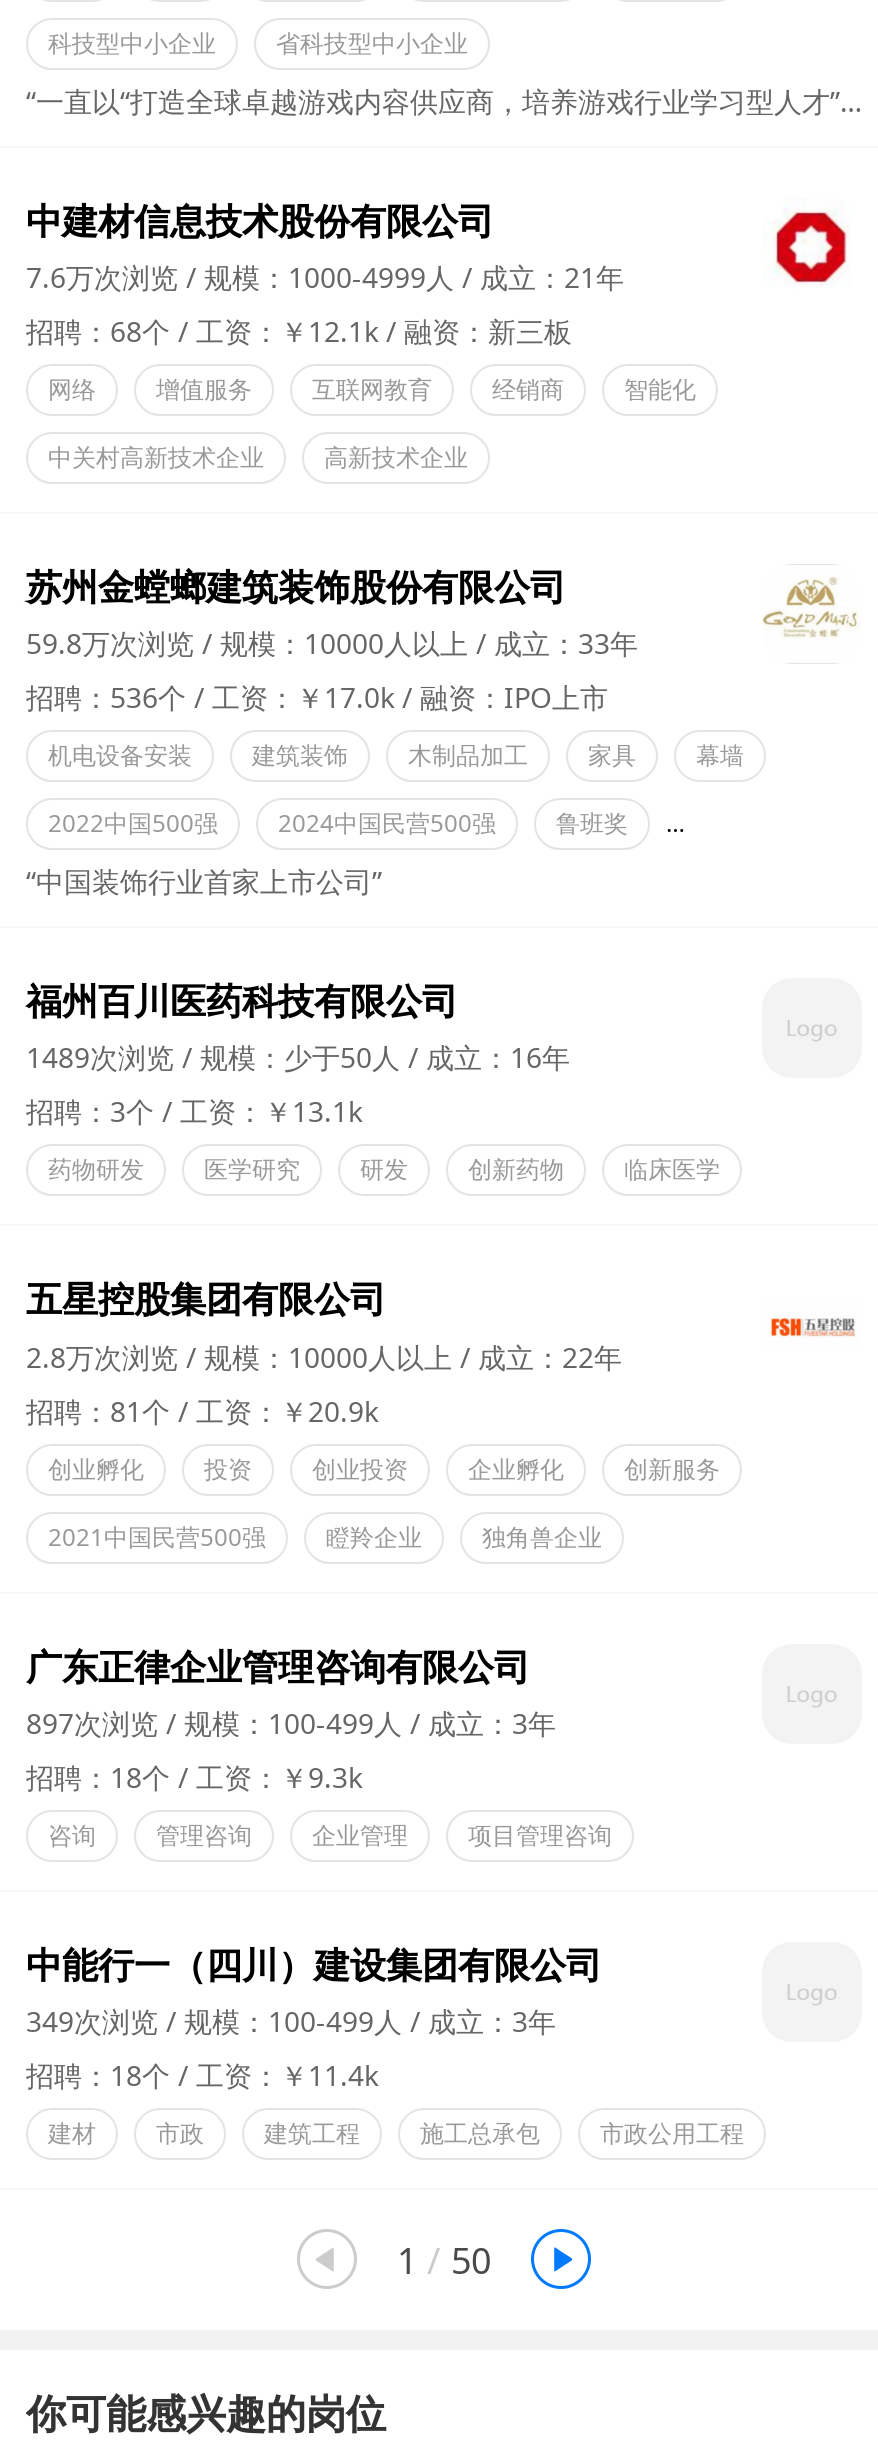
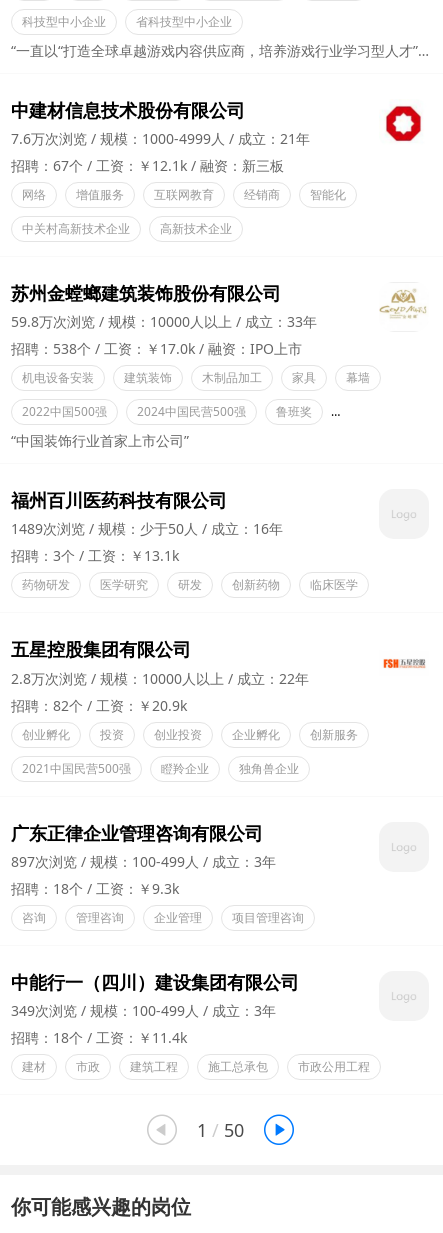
[26,312,572,350] 招聘：68个 工资：￥12.1k 融资：新三板 -> [11,156,284,175] 招聘：67个 工资：￥12.1k 融资：新三板
[26,678,608,716] 招聘：536个 工资：￥17.0k 融资：IPO上市 -> [11,339,302,358] 招聘：538个 工资：￥17.0k 融资：IPO上市
[26,1391,378,1429] 招聘：81个 工资：￥20.9k -> [11,695,187,714] 招聘：82个 工资：￥20.9k

